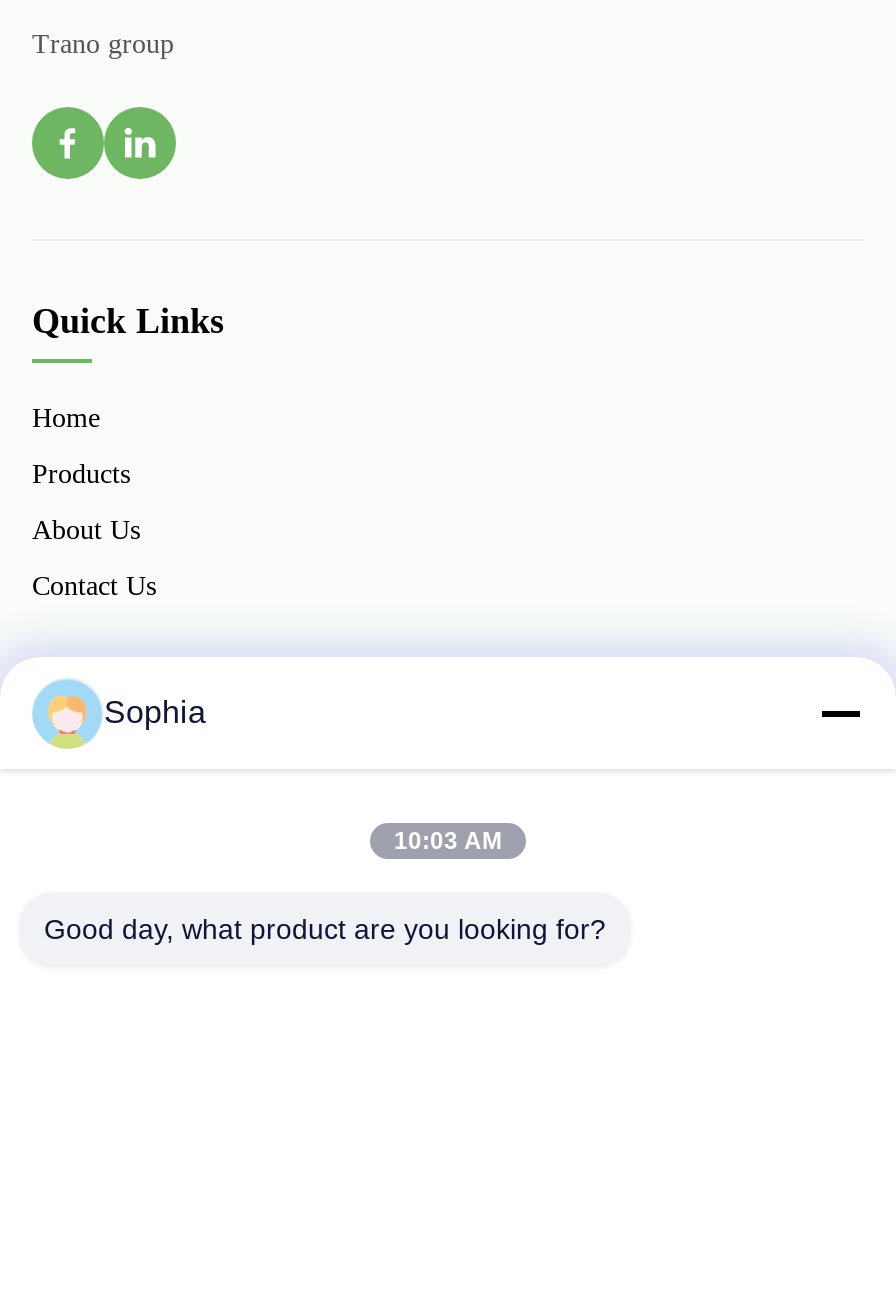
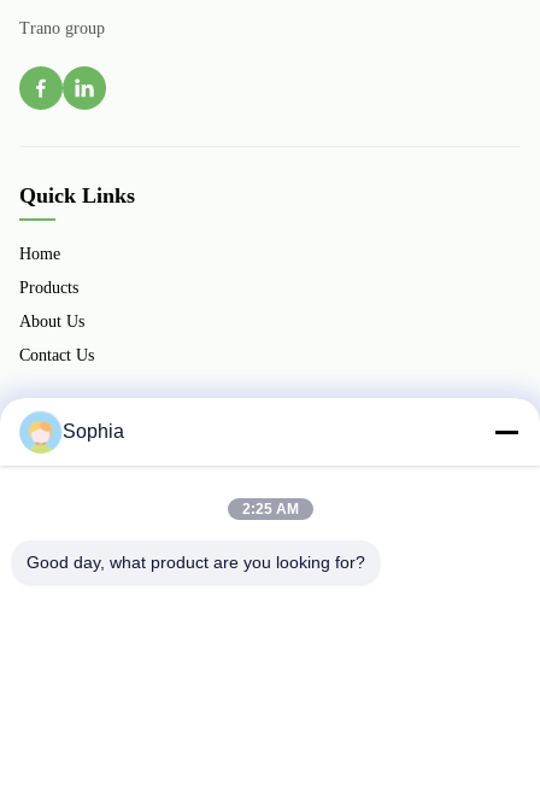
[394,827,502,855] 10:03 AM -> [242,501,298,518] 2:25 AM

